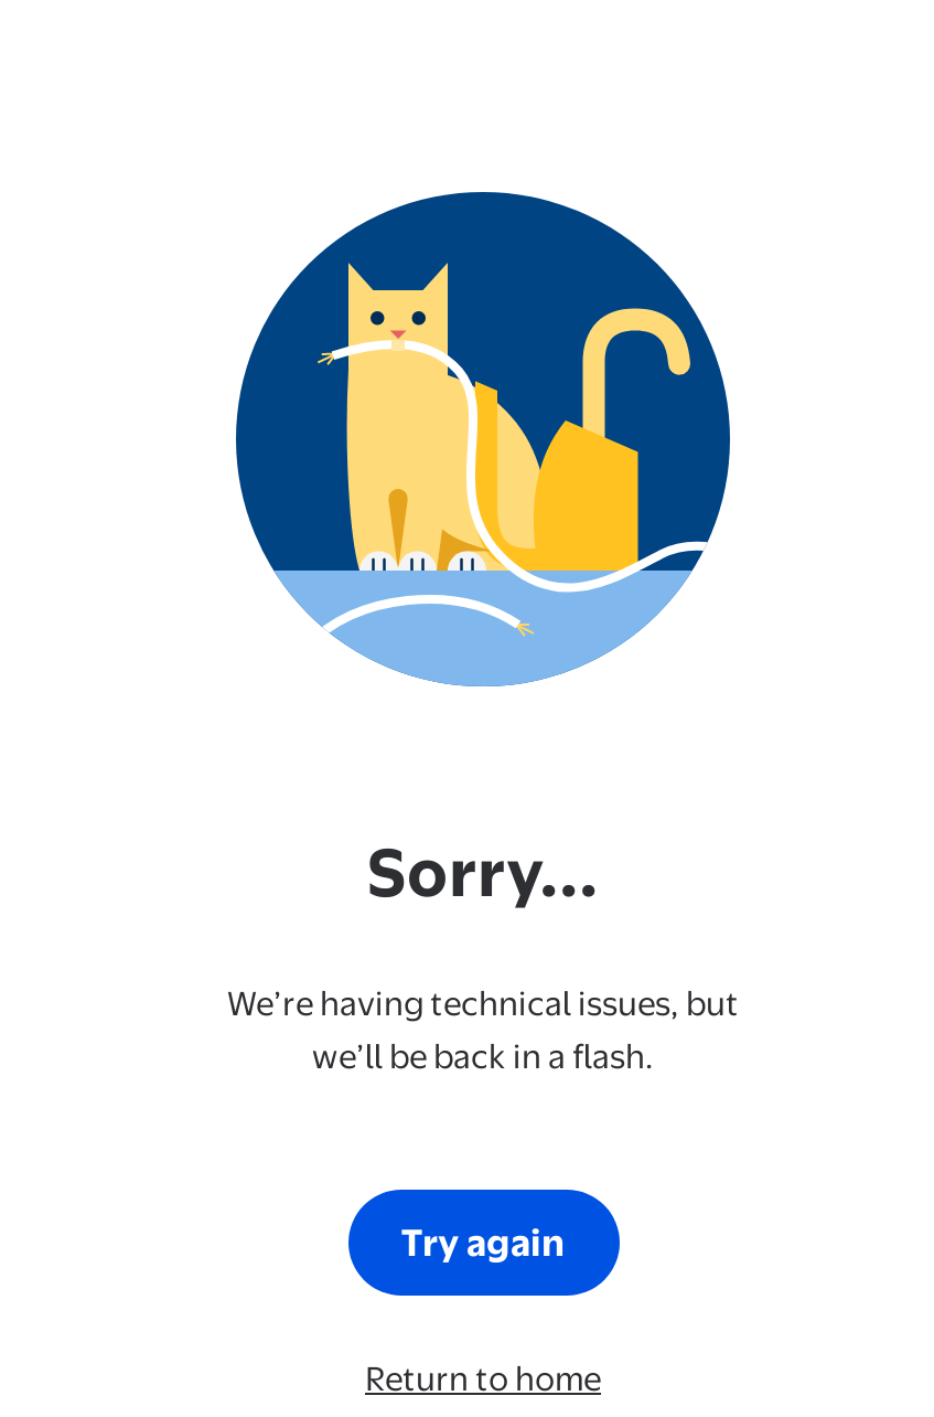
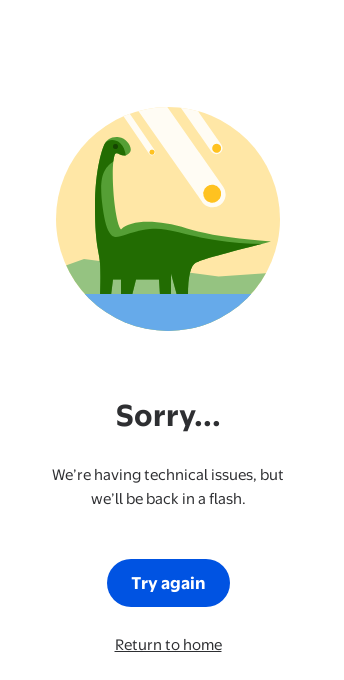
[234,190,732,638] [image] -> [56,107,280,308] [image]

